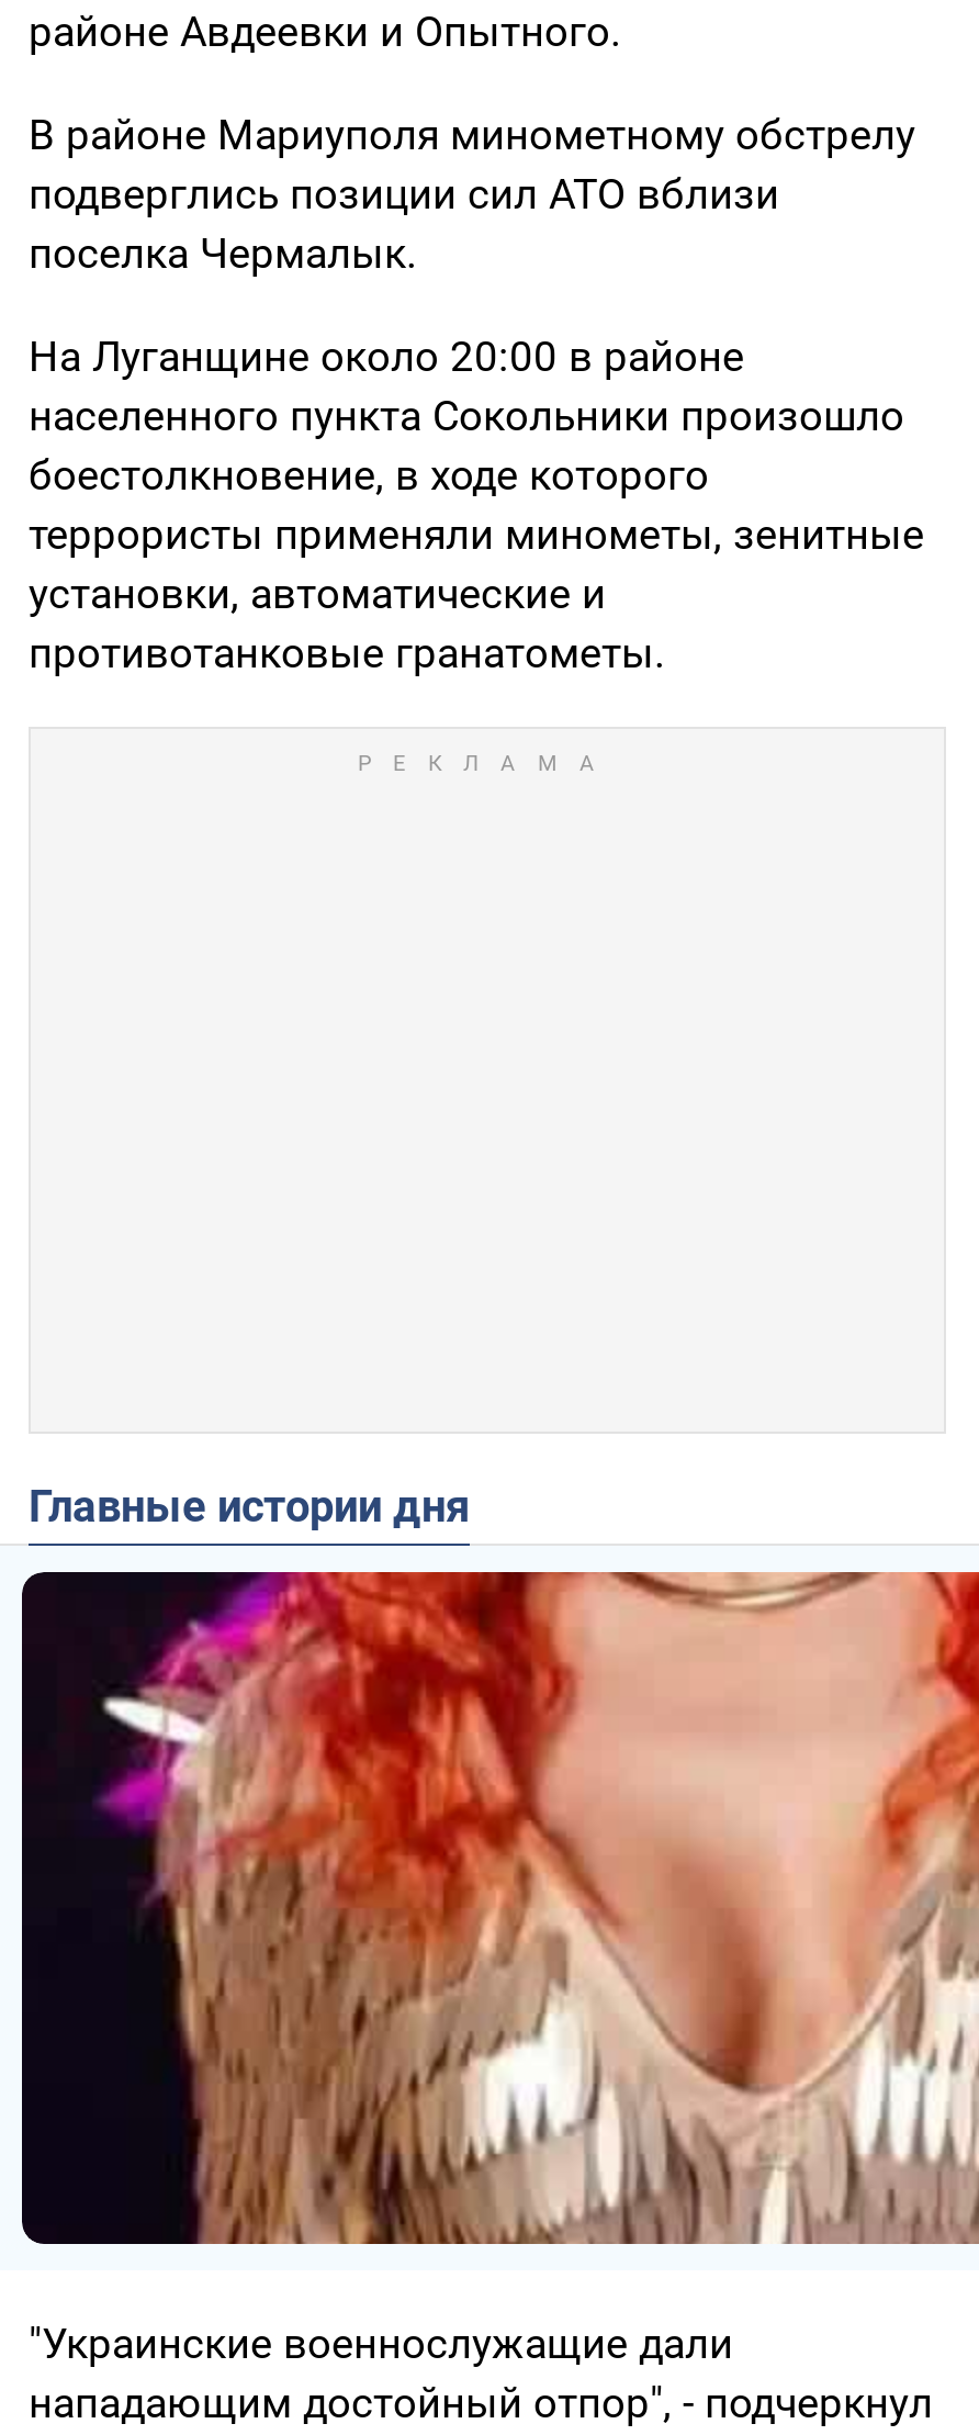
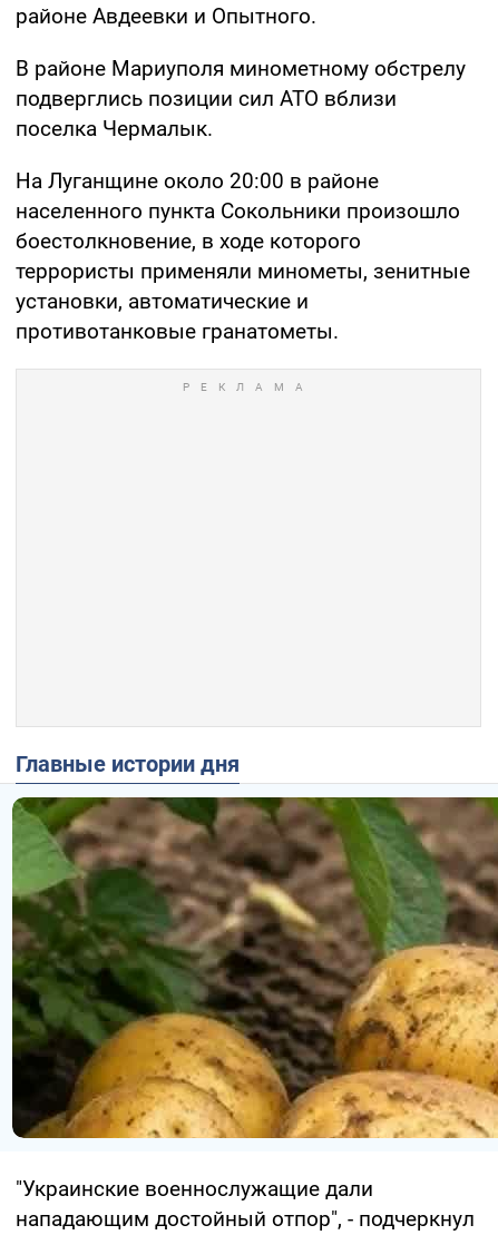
[20,1570,972,2246] [image] -> [11,796,495,1139] [image]

